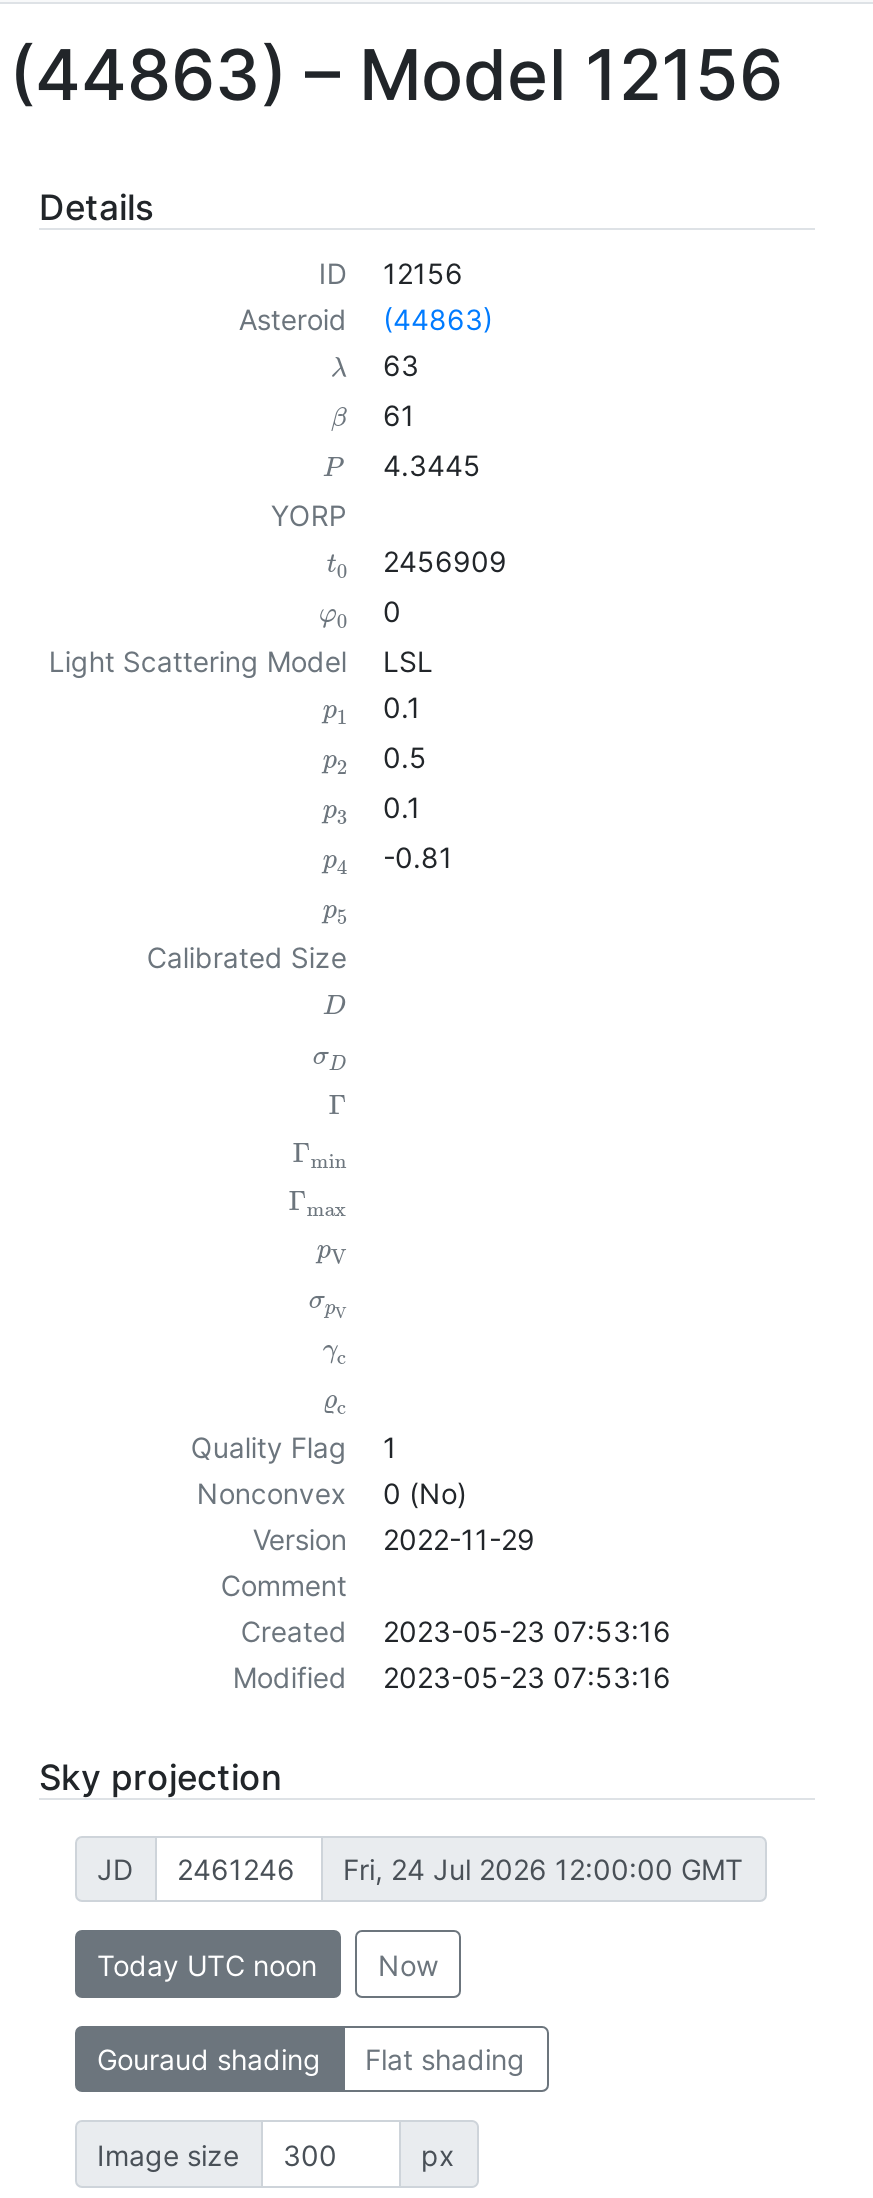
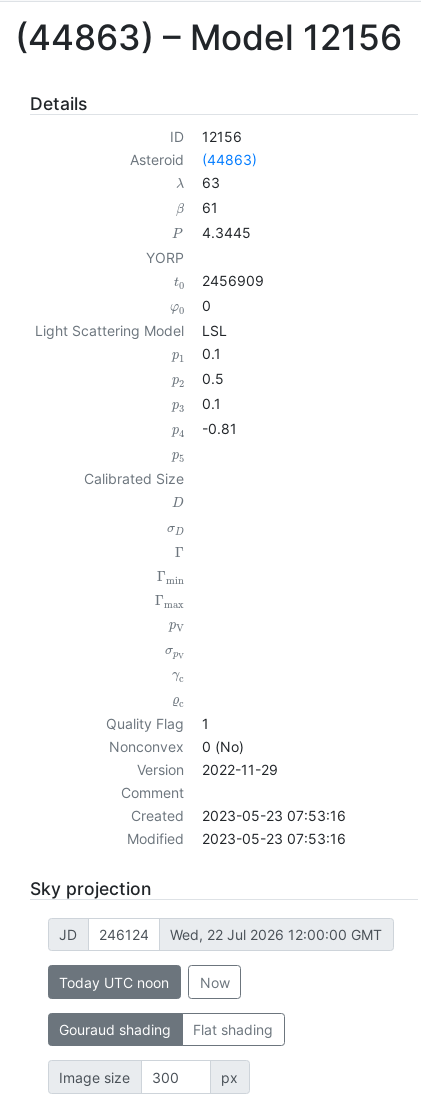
[343,1852,743,1886] Fri, 24 Jul 2026 12:00:00 GMT -> [170,926,382,943] Wed, 22 Jul 2026 12:00:00 GMT

